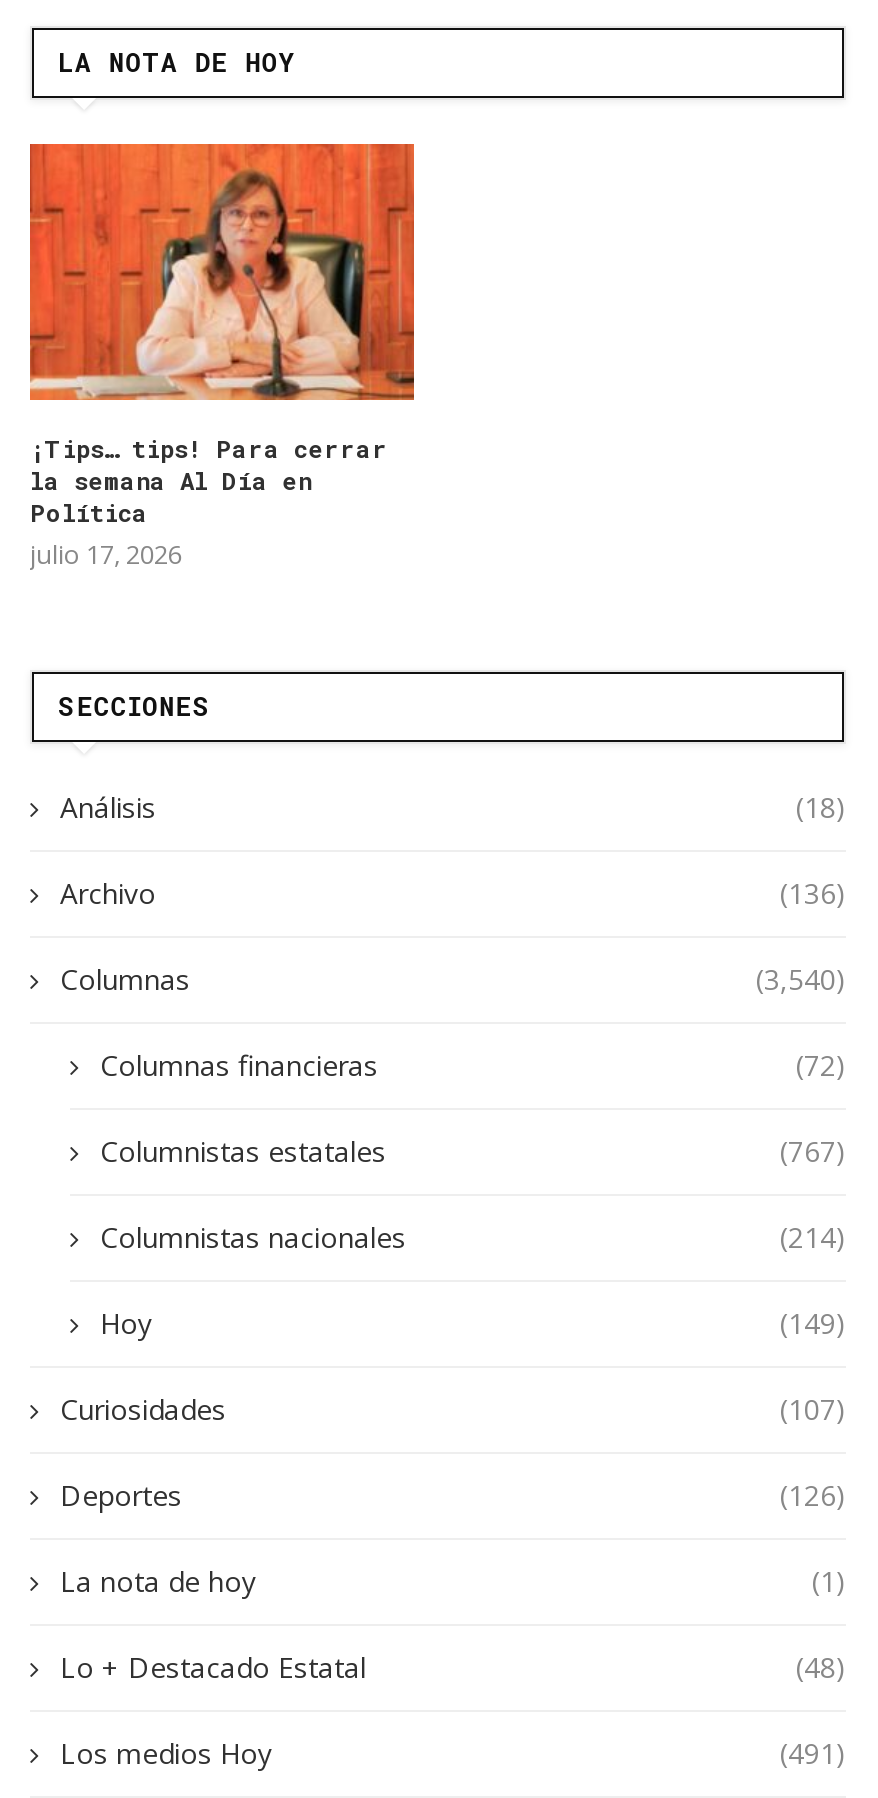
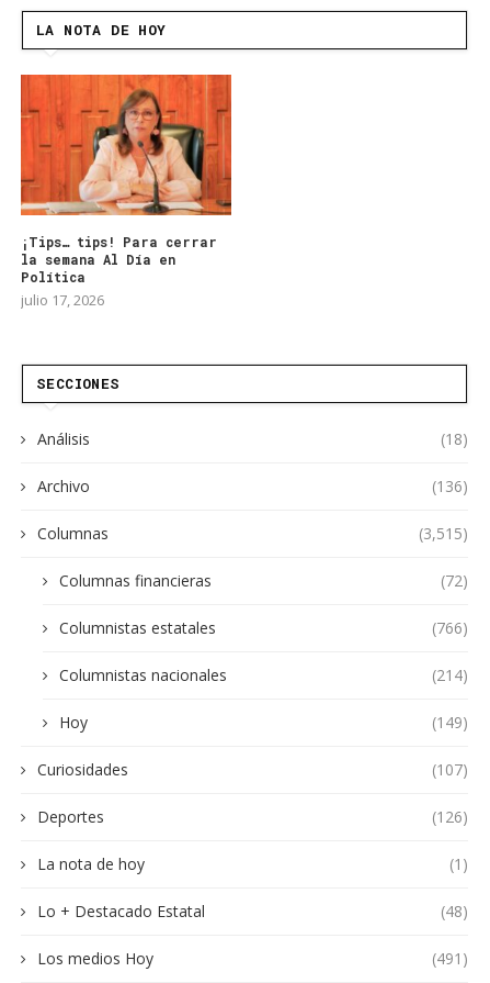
[756,960,846,998] (3,540) -> [419,523,468,544] (3,515)
[780,1132,846,1170] (767) -> [432,617,468,638] (766)

